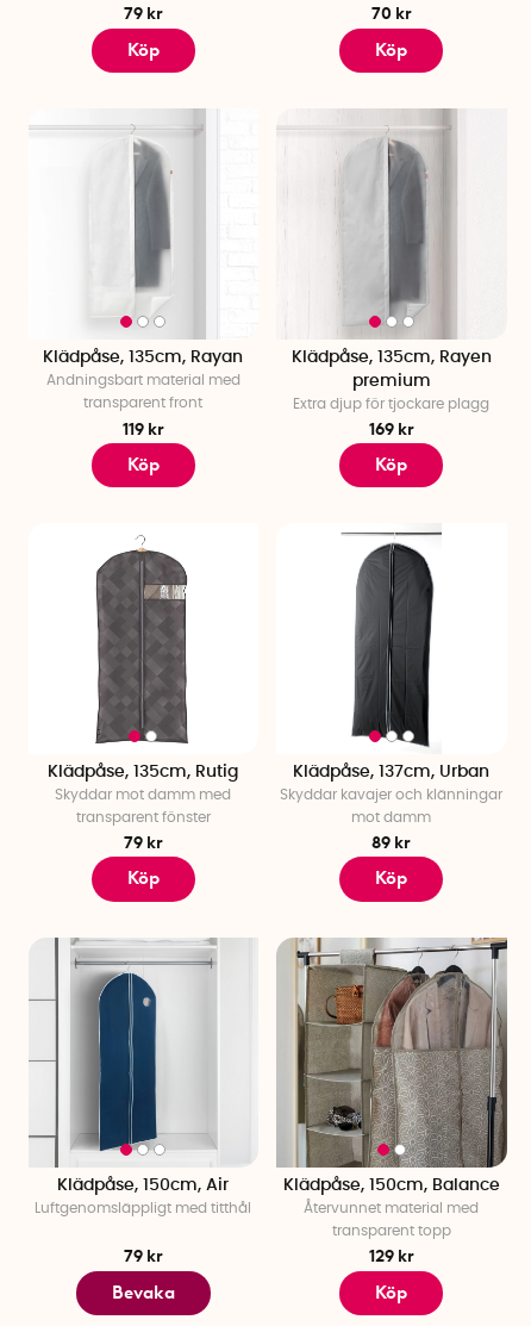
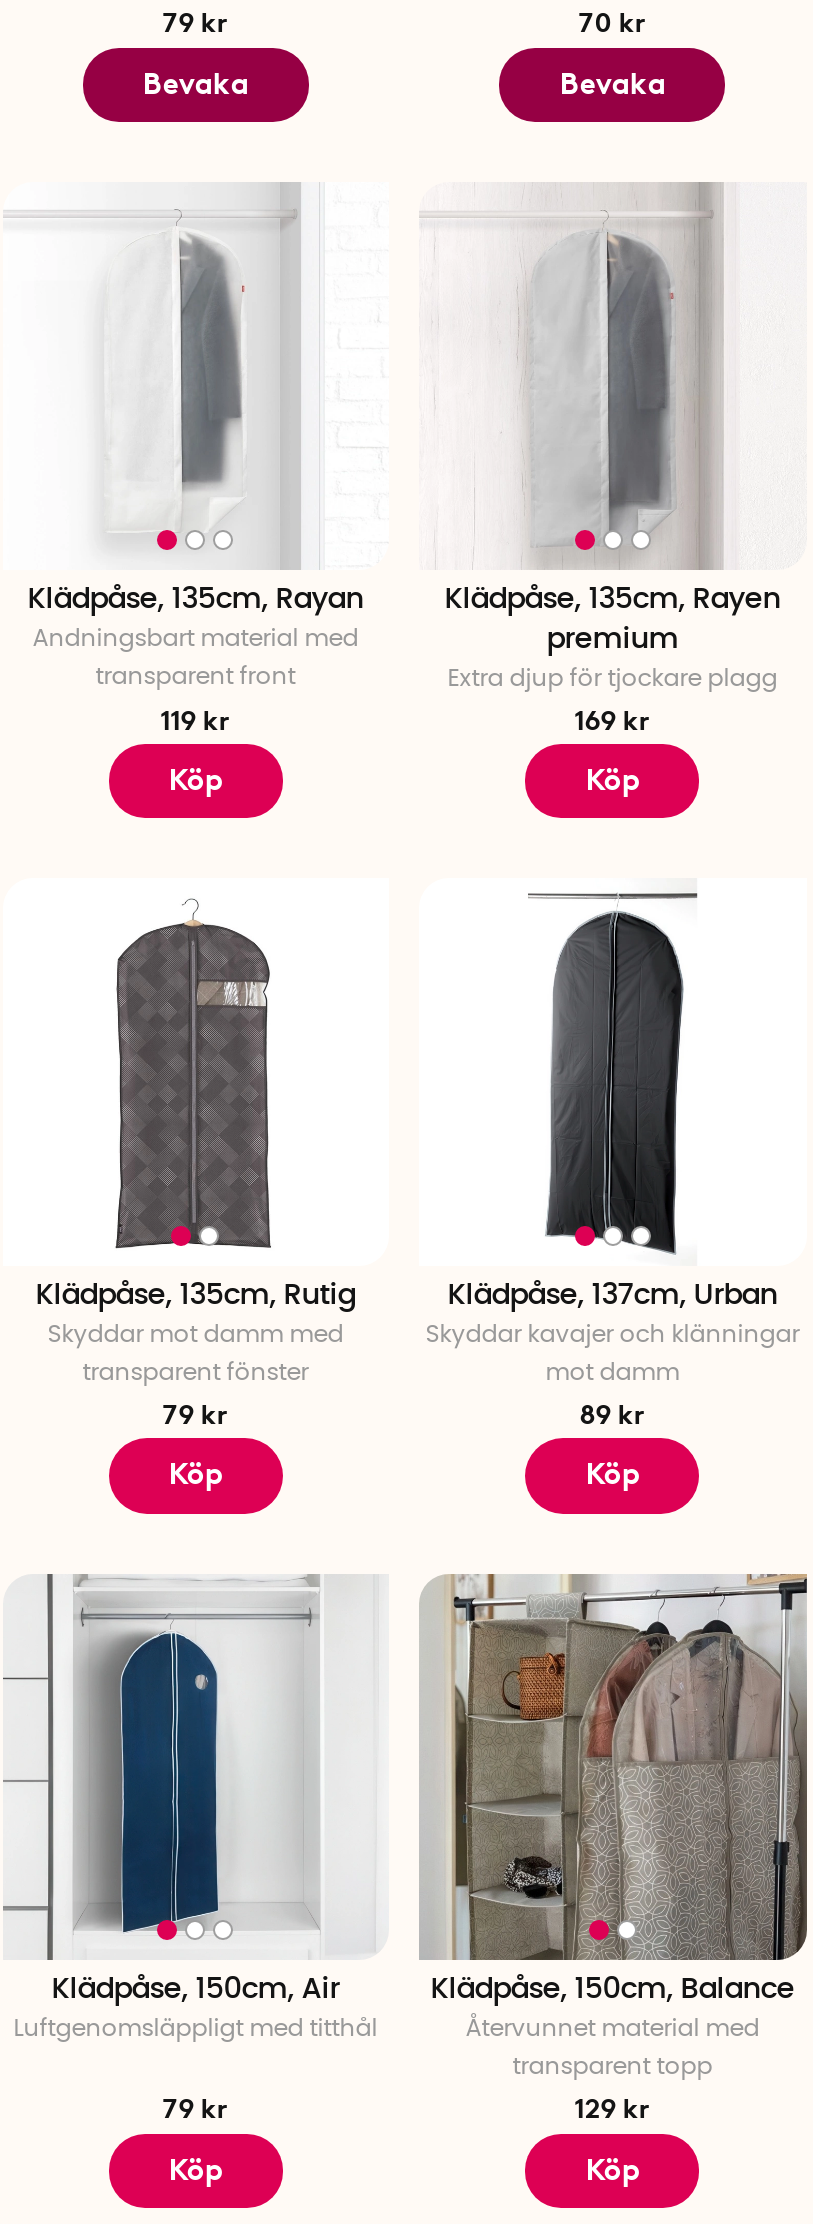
[127,39,159,60] Köp -> [143,65,249,101] Bevaka
[375,39,407,60] Köp -> [559,65,665,101] Bevaka
[112,1282,175,1303] Bevaka -> [169,2151,223,2187] Köp

